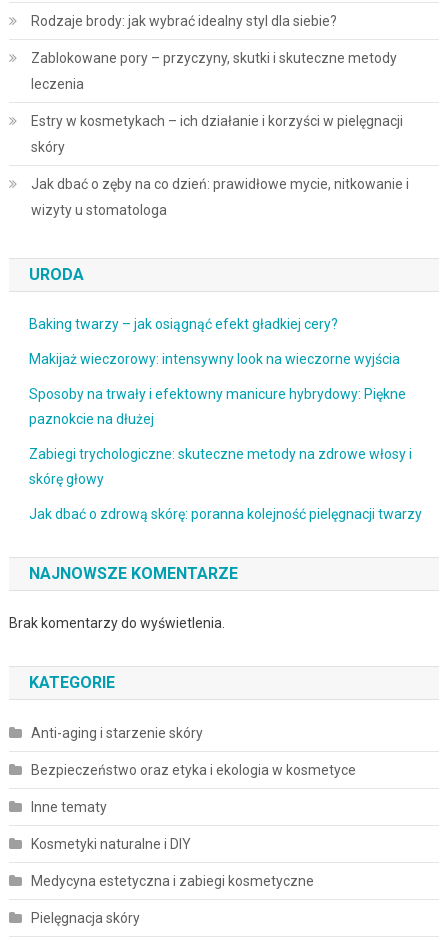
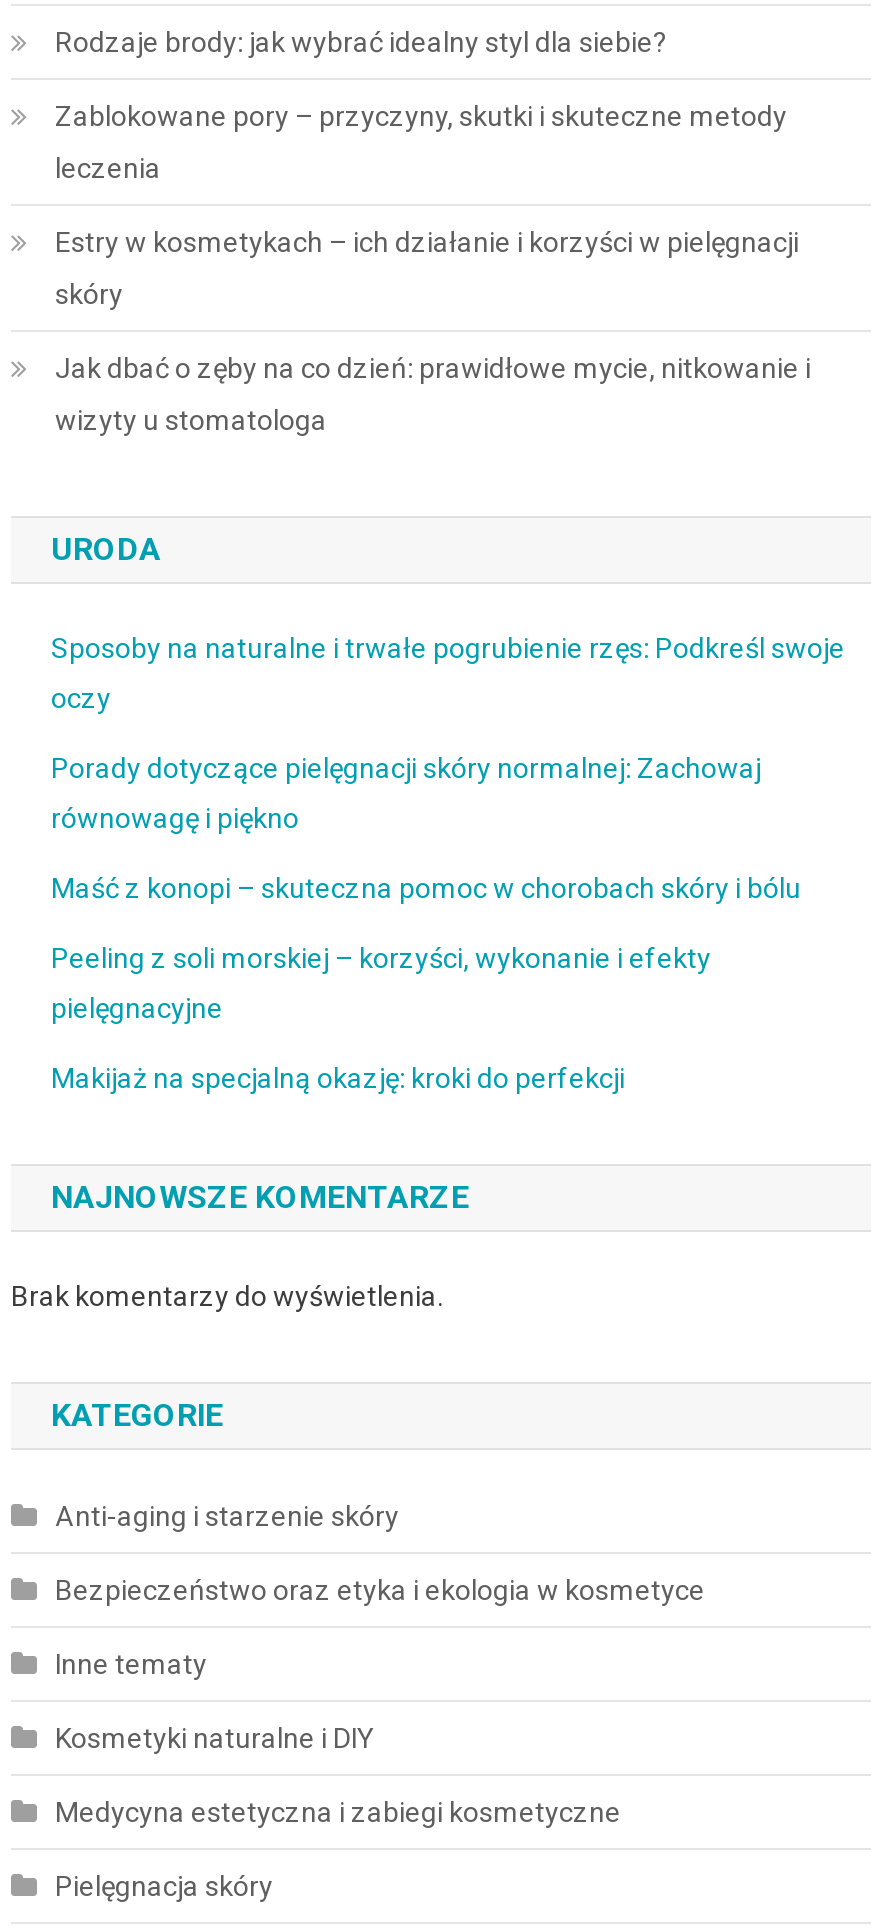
[29,316,422,522] Baking twarzy – jak osiągnąć efekt gładkiej cery? | Makijaż wieczorowy: intensywny look na wieczorne wyjścia | Sposoby na trwały i efektowny manicure hybrydowy: Piękne | paznokcie na dłużej | Zabiegi trychologiczne: skuteczne metody na zdrowe włosy i | skórę głowy | Jak dbać o zdrową skórę: poranna kolejność pielęgnacji twarzy -> [51,632,845,1094] Sposoby na naturalne i trwałe pogrubienie rzęs: Podkreśl swoje | oczy | Porady dotyczące pielęgnacji skóry normalnej: Zachowaj | równowagę i piękno | Maść z konopi – skuteczna pomoc w chorobach skóry i bólu | Peeling z soli morskiej – korzyści, wykonanie i efekty | pielęgnacyjne | Makijaż na specjalną okazję: kroki do perfekcji

